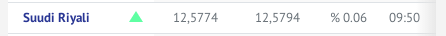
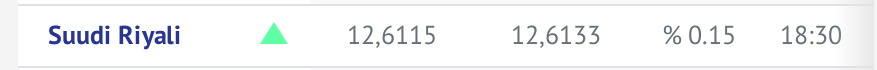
[172,9,217,26] 12,5774 -> [347,18,437,52] 12,6115
[254,9,299,26] 12,5794 -> [511,18,601,52] 12,6133
[330,9,367,26] % 0.06 -> [662,18,736,52] % 0.15
[389,9,420,26] 09:50 -> [780,18,842,52] 18:30

